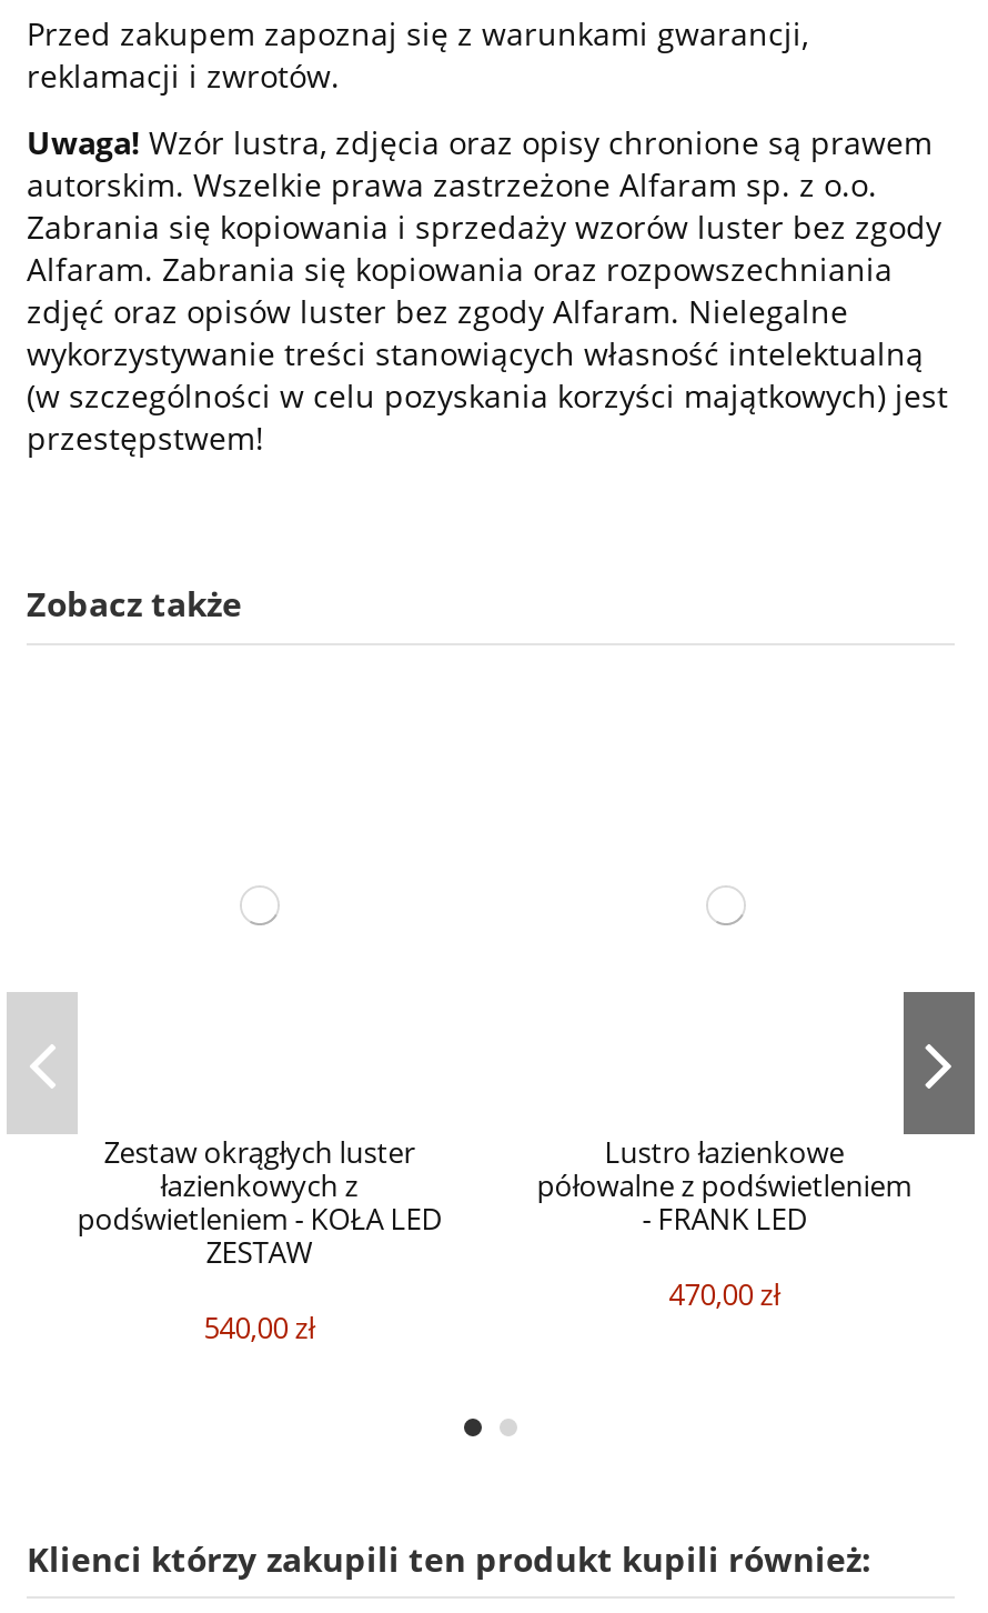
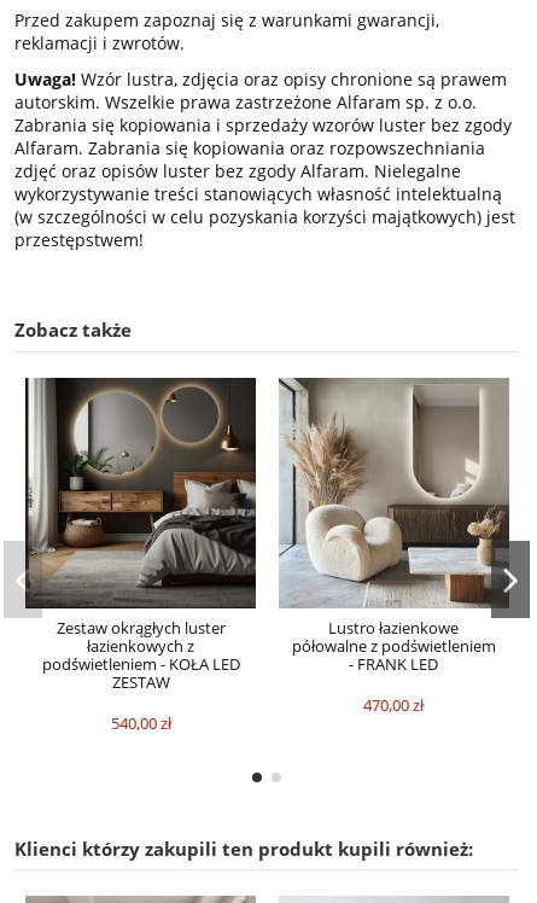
none -> [24,377,257,610] [image]
none -> [278,377,510,610] [image]

